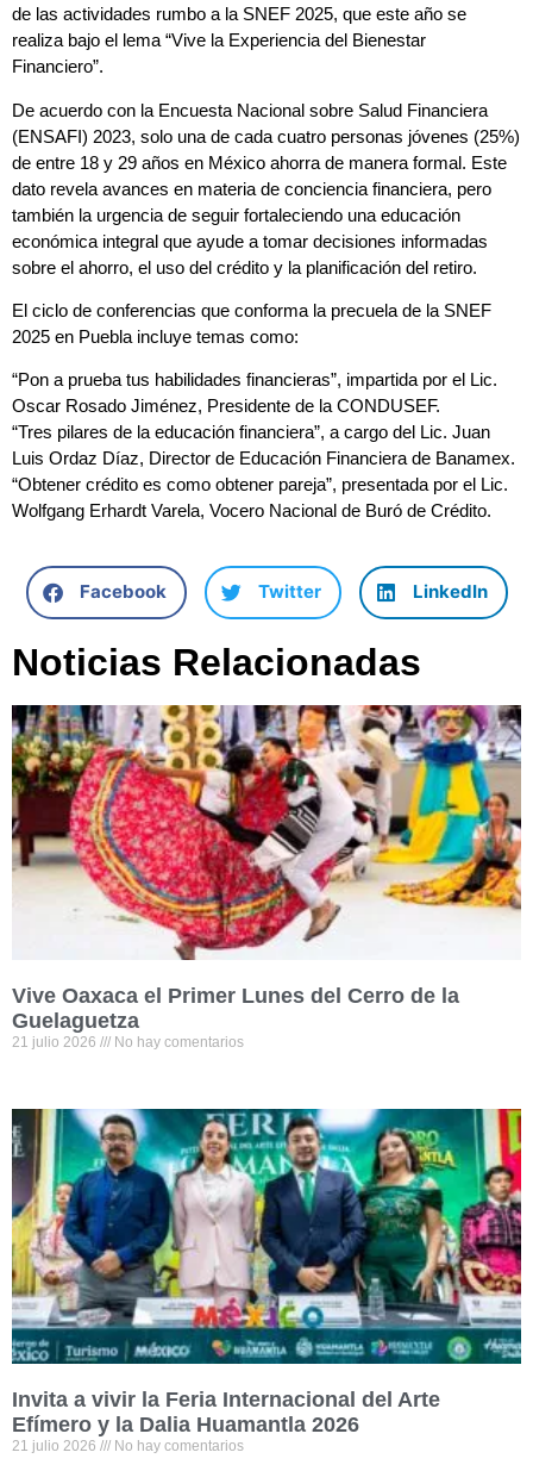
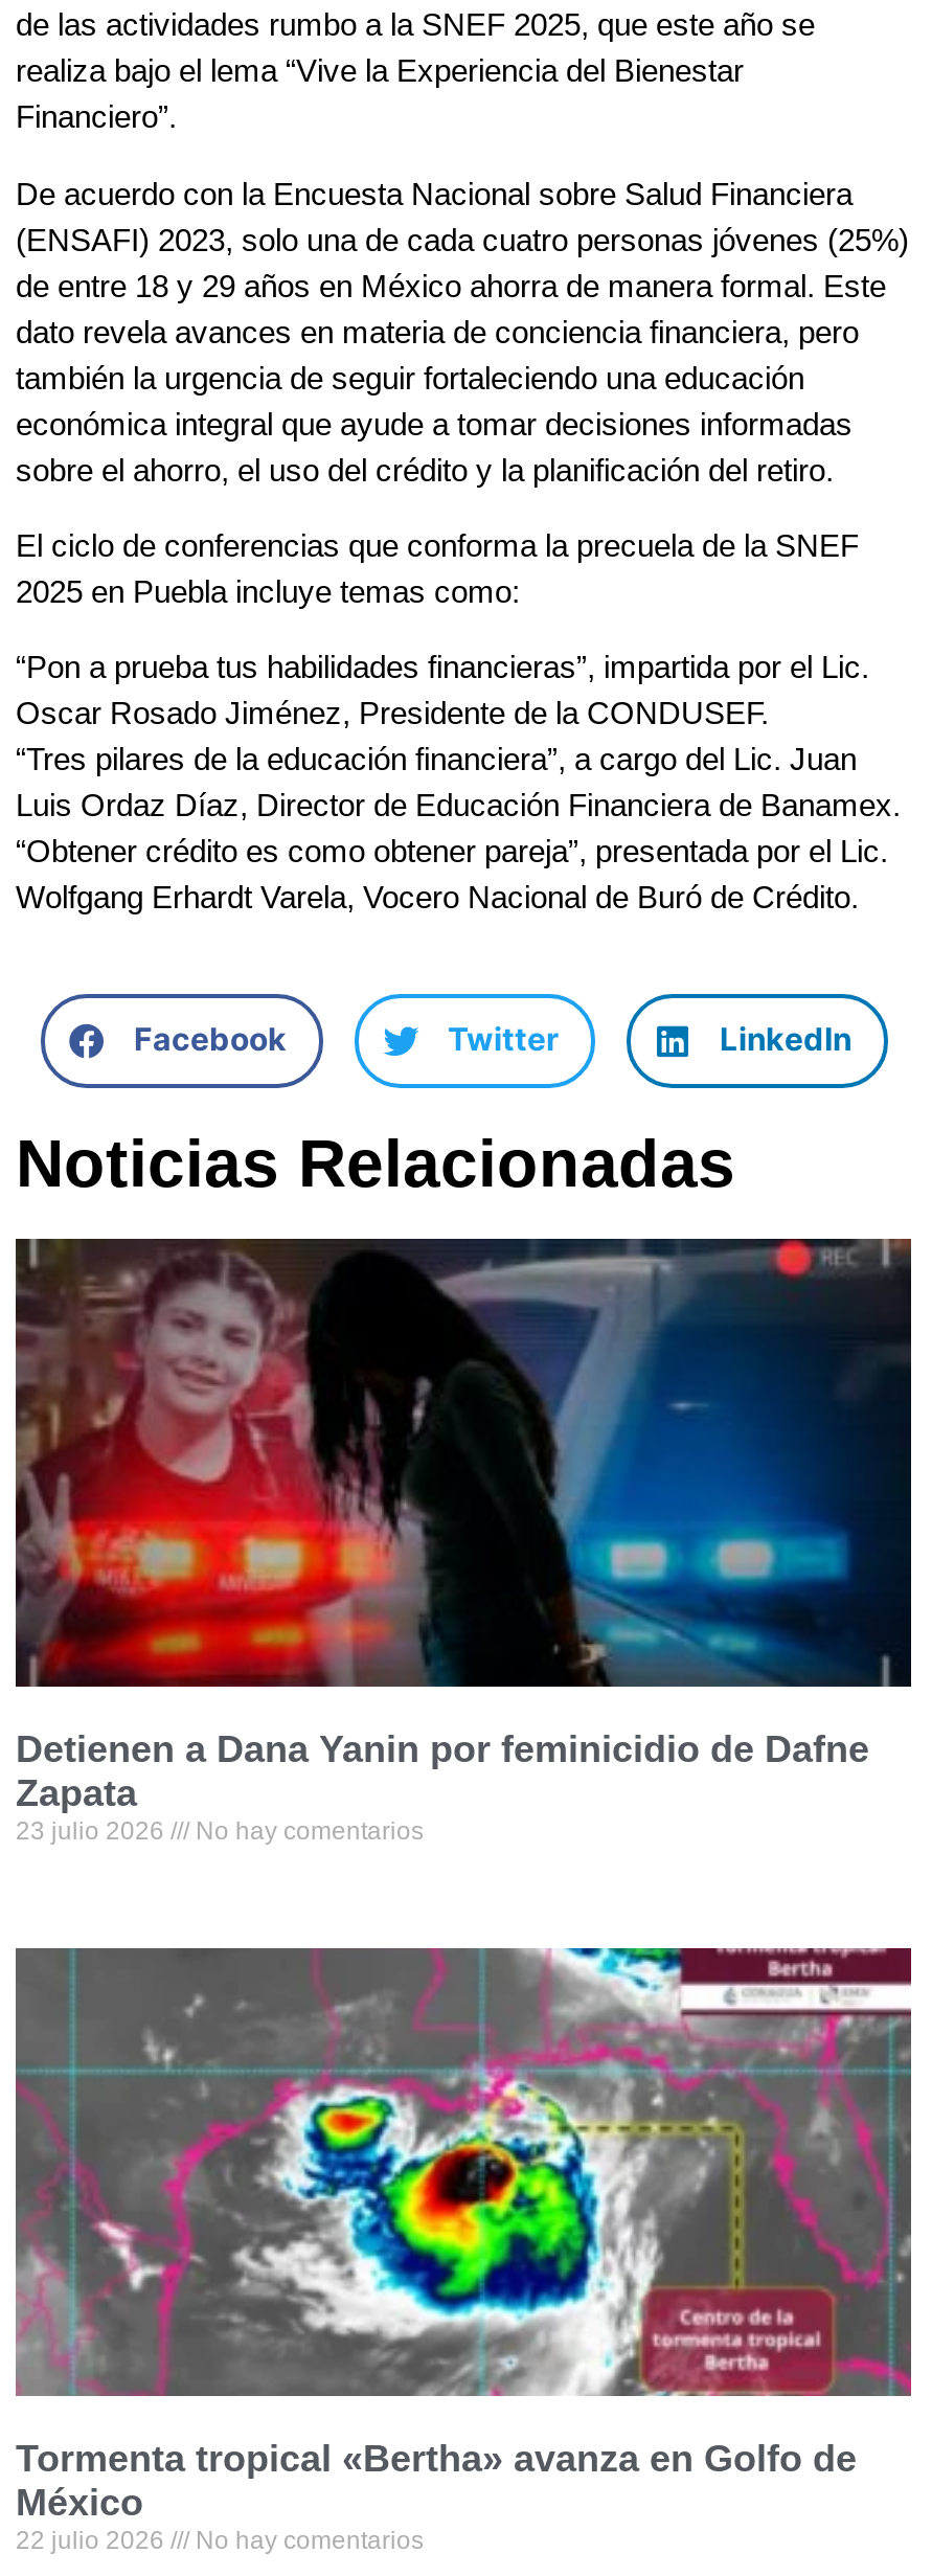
[11,704,522,1050] [image] | Vive Oaxaca el Primer Lunes del Cerro de la | Guelaguetza | 21 julio 2026 -> [14,1237,913,1845] [image] | Detienen a Dana Yanin por feminicidio de Dafne | Zapata | 23 julio 2026
[11,1108,522,1454] [image] | Invita a vivir la Feria Internacional del Arte | Efímero y la Dalia Huamantla 2026 | 21 julio 2026 -> [14,1946,913,2554] [image] | Tormenta tropical «Bertha» avanza en Golfo de | México | 22 julio 2026

